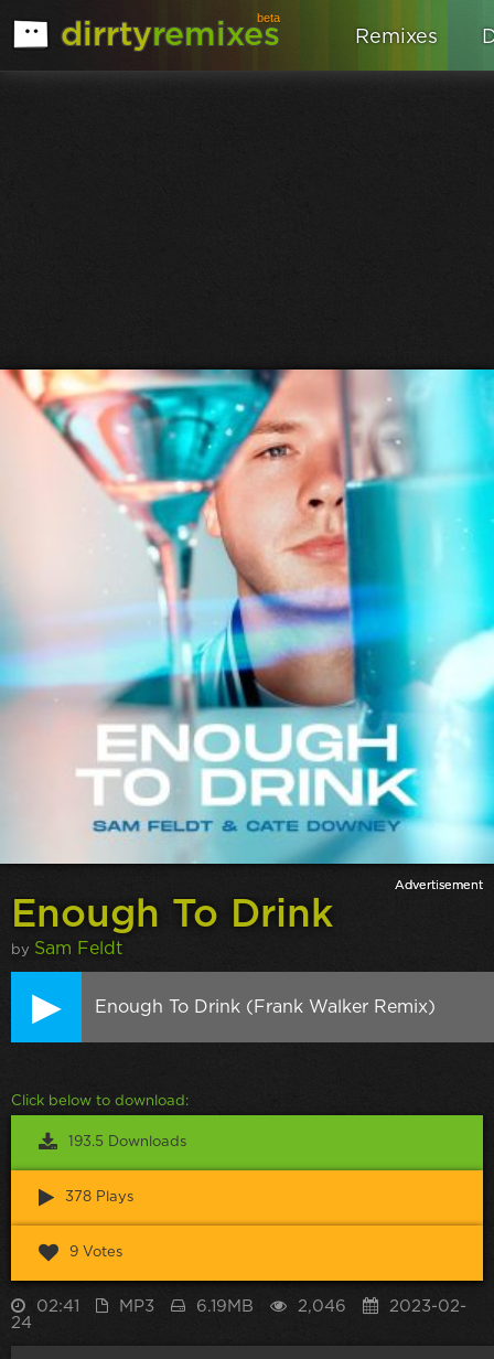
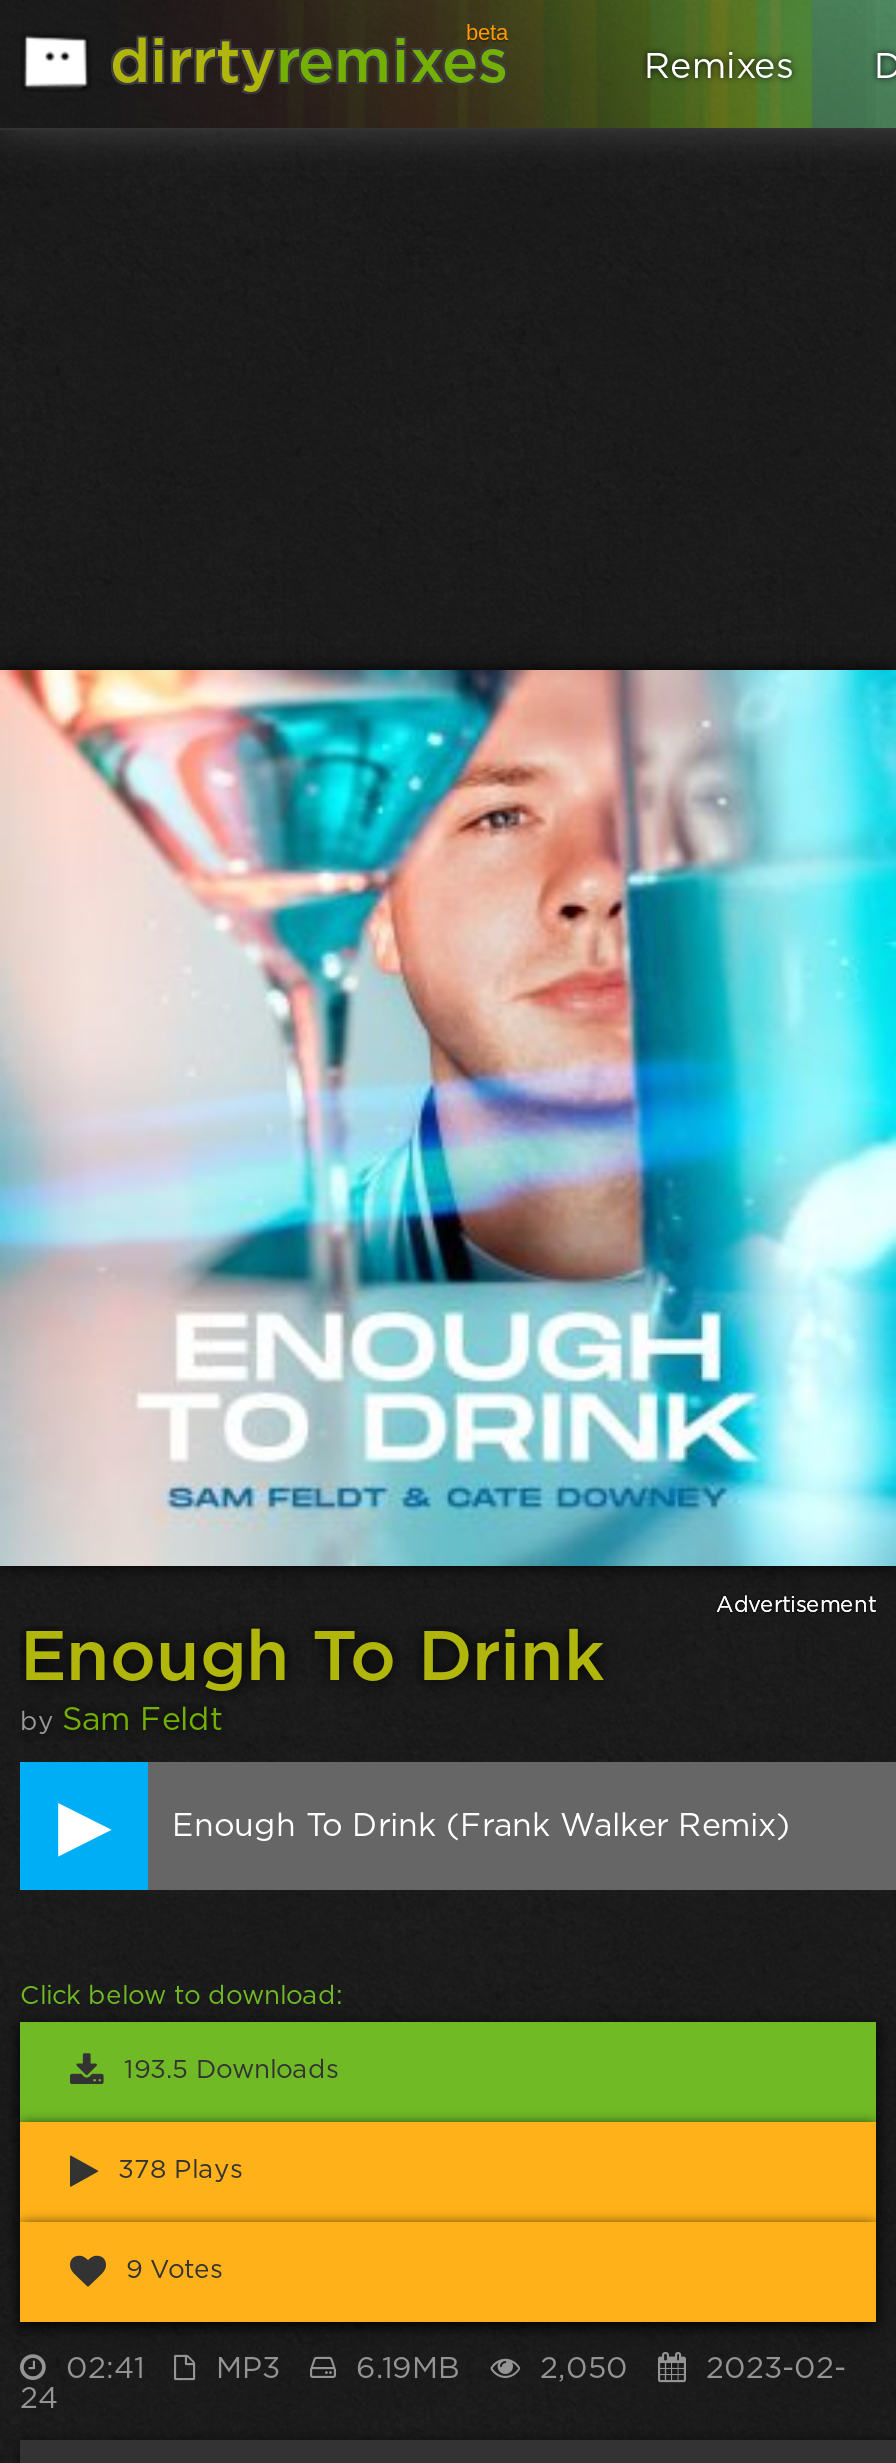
[292,1298,346,1315] 2,046 -> [530,2354,628,2384] 2,050

